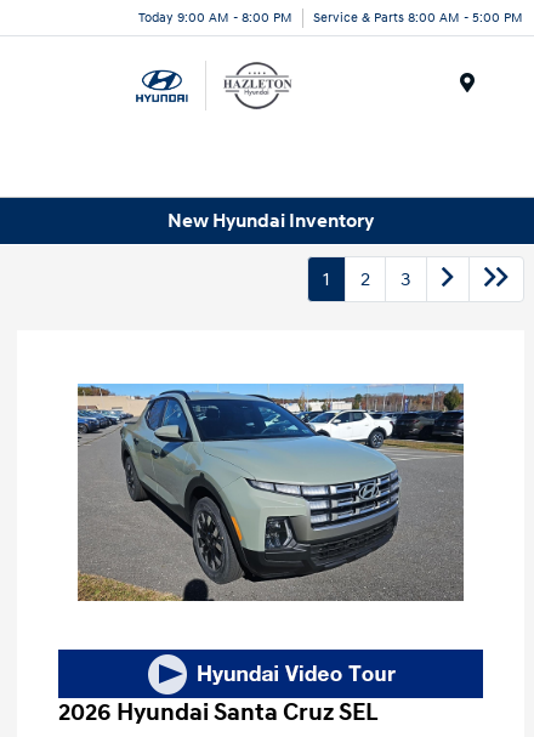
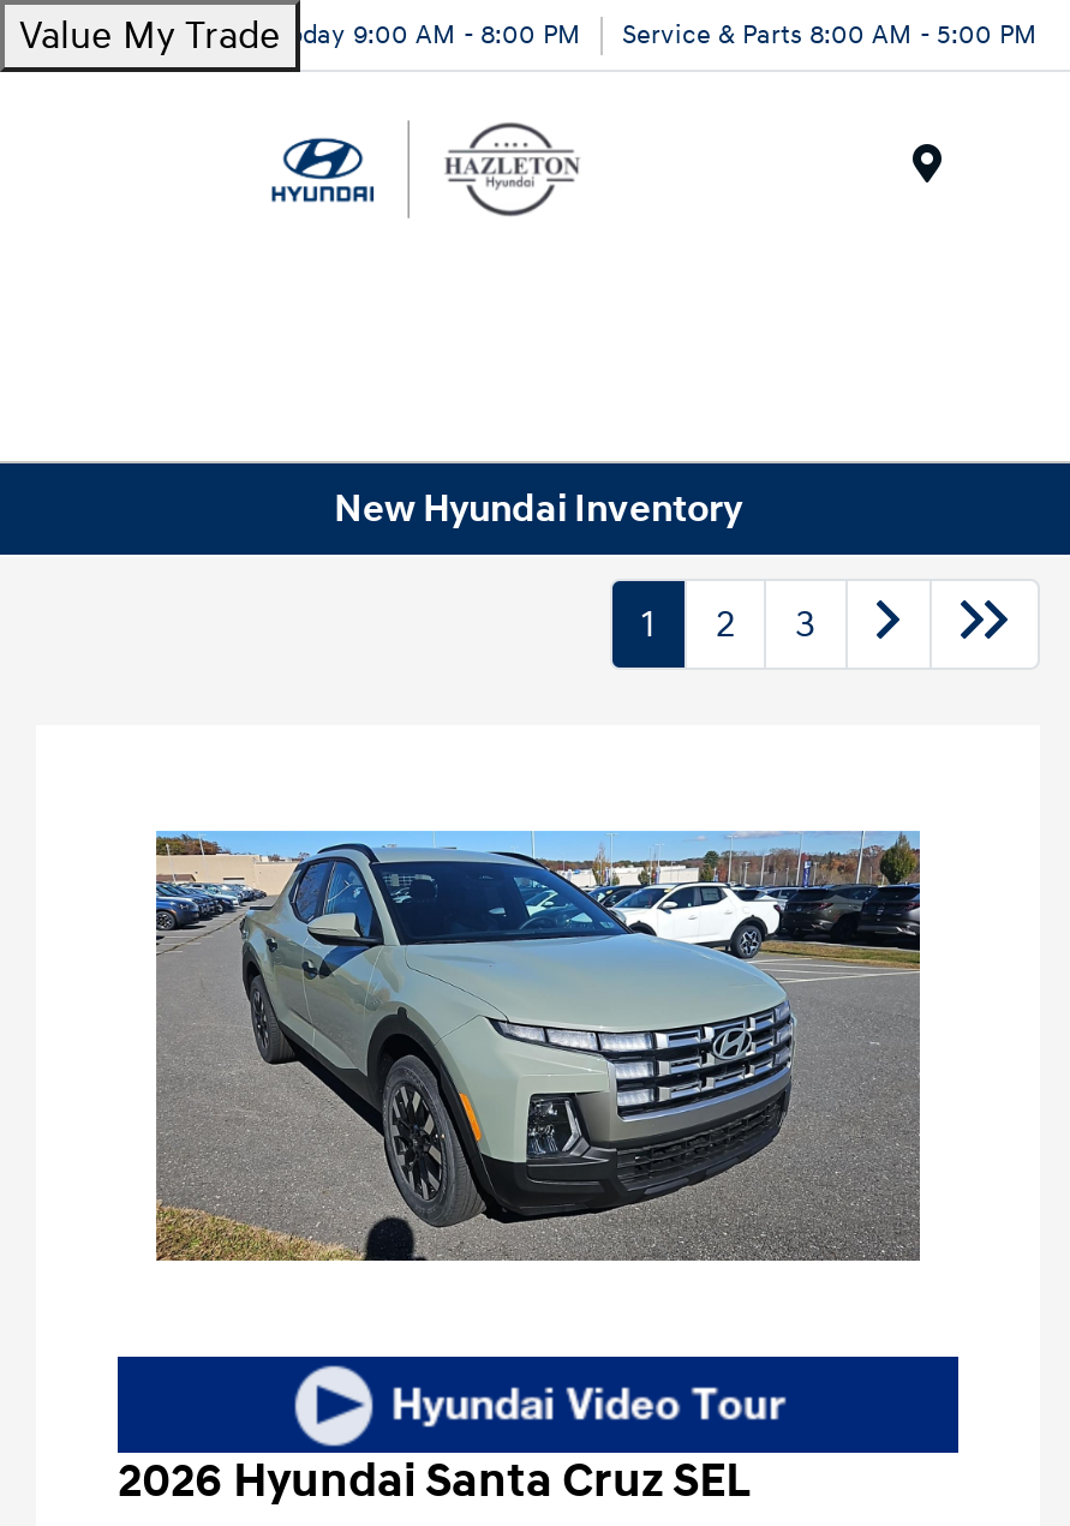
[138,9,292,25] Today 9:00 AM - 8:00 PM -> [19,12,581,60] Value My Trade Today 9:00 AM - 8:00 PM

